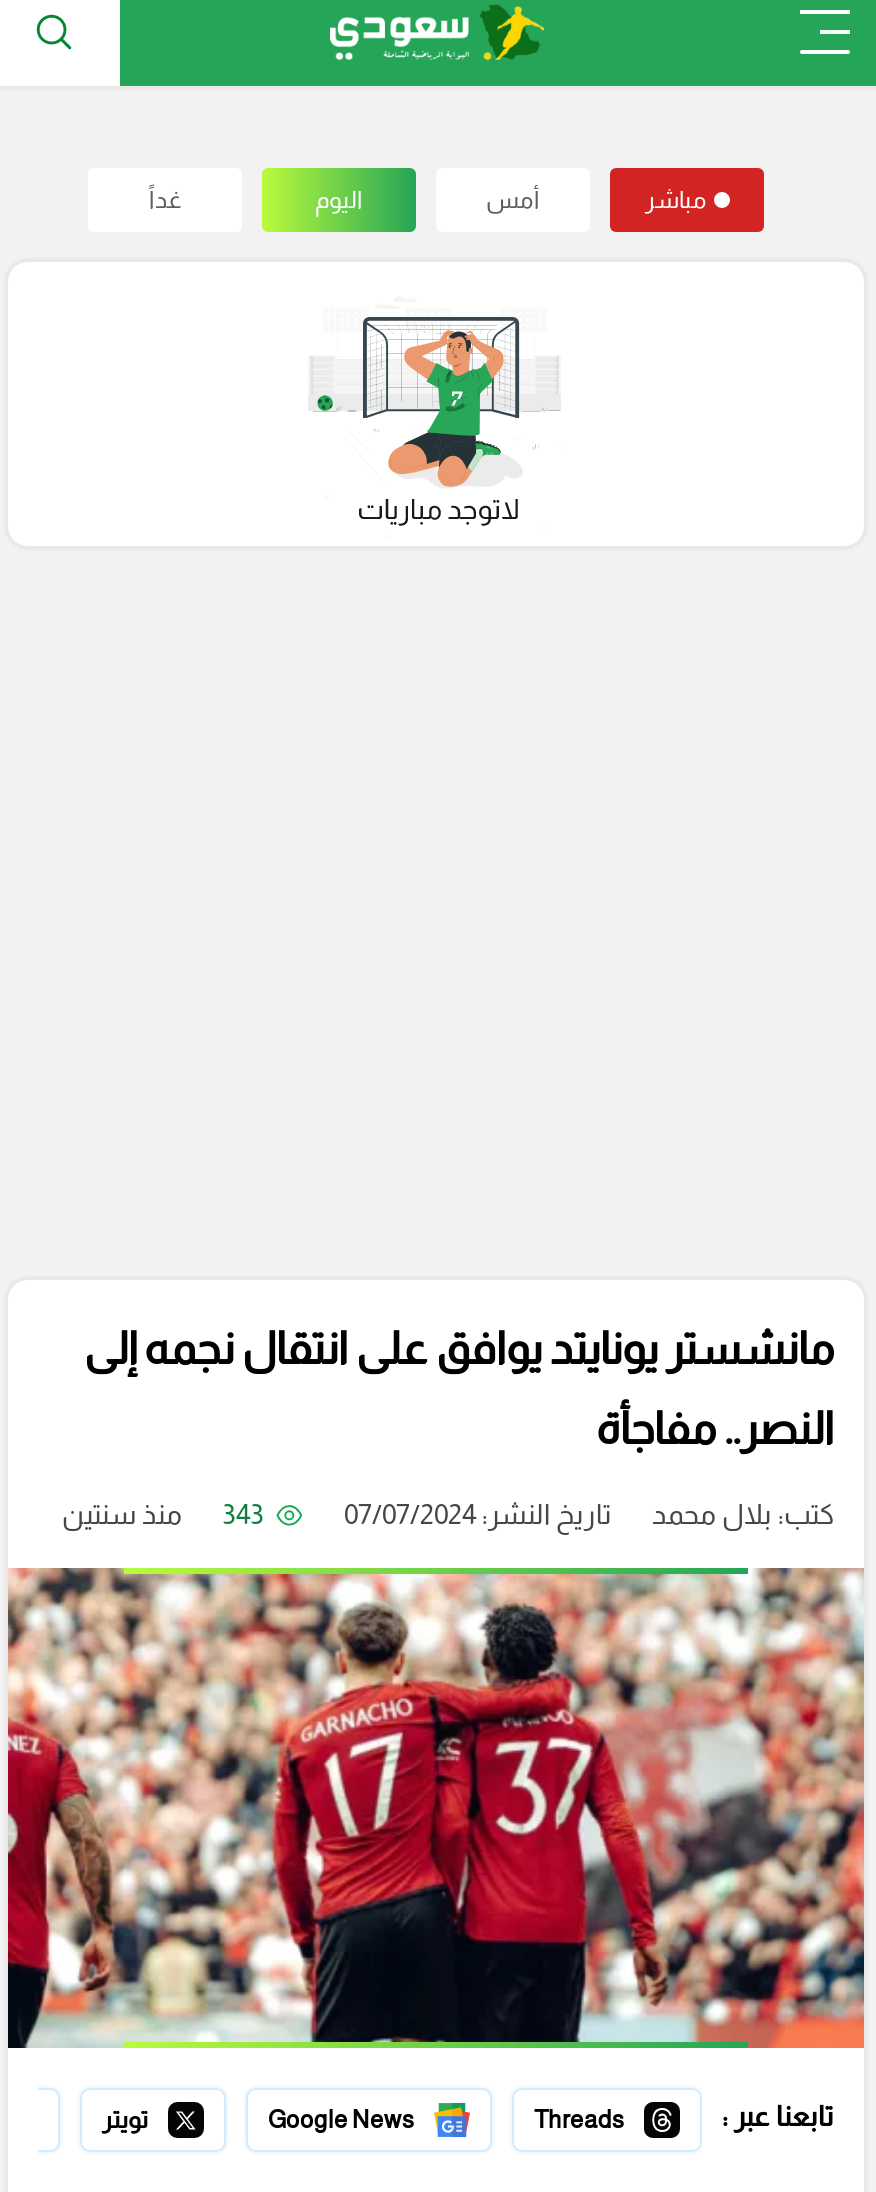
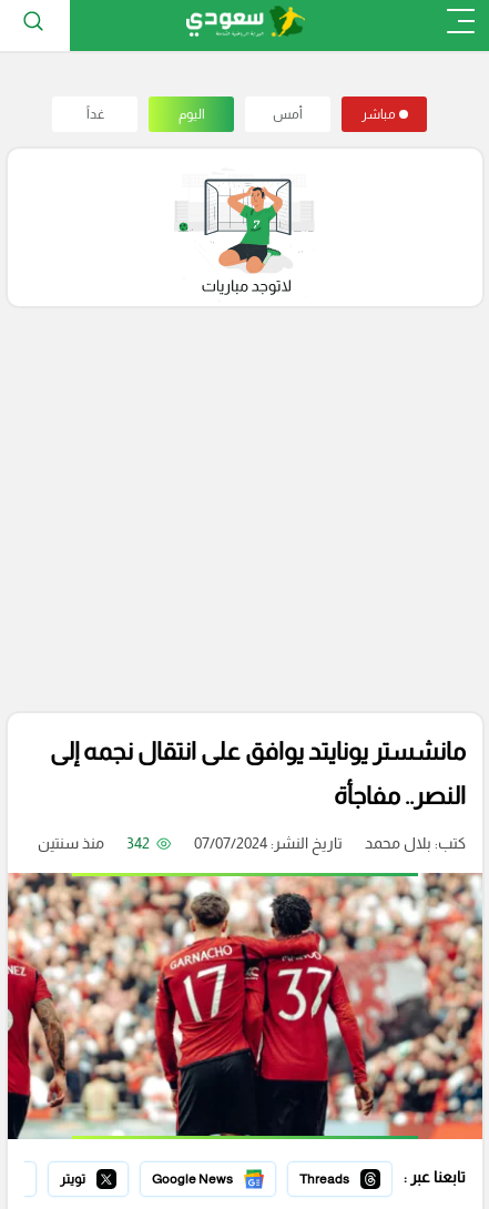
[222,1498,264,1530] 343 -> [126,834,150,852] 342

